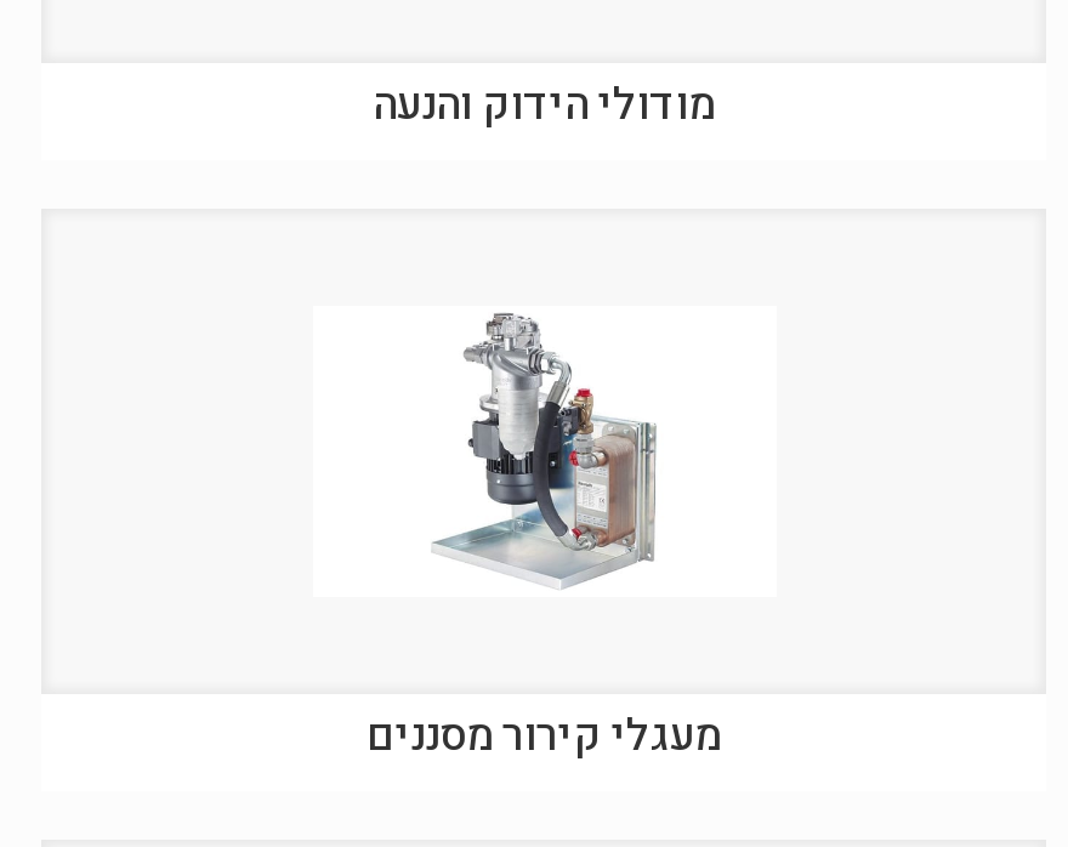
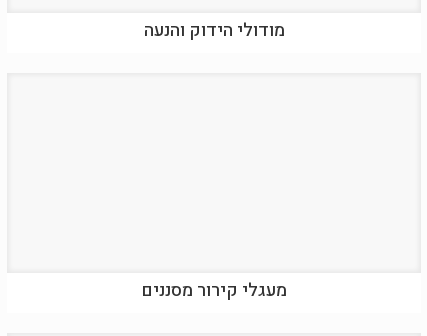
[432,311,658,590] [image] -> none

